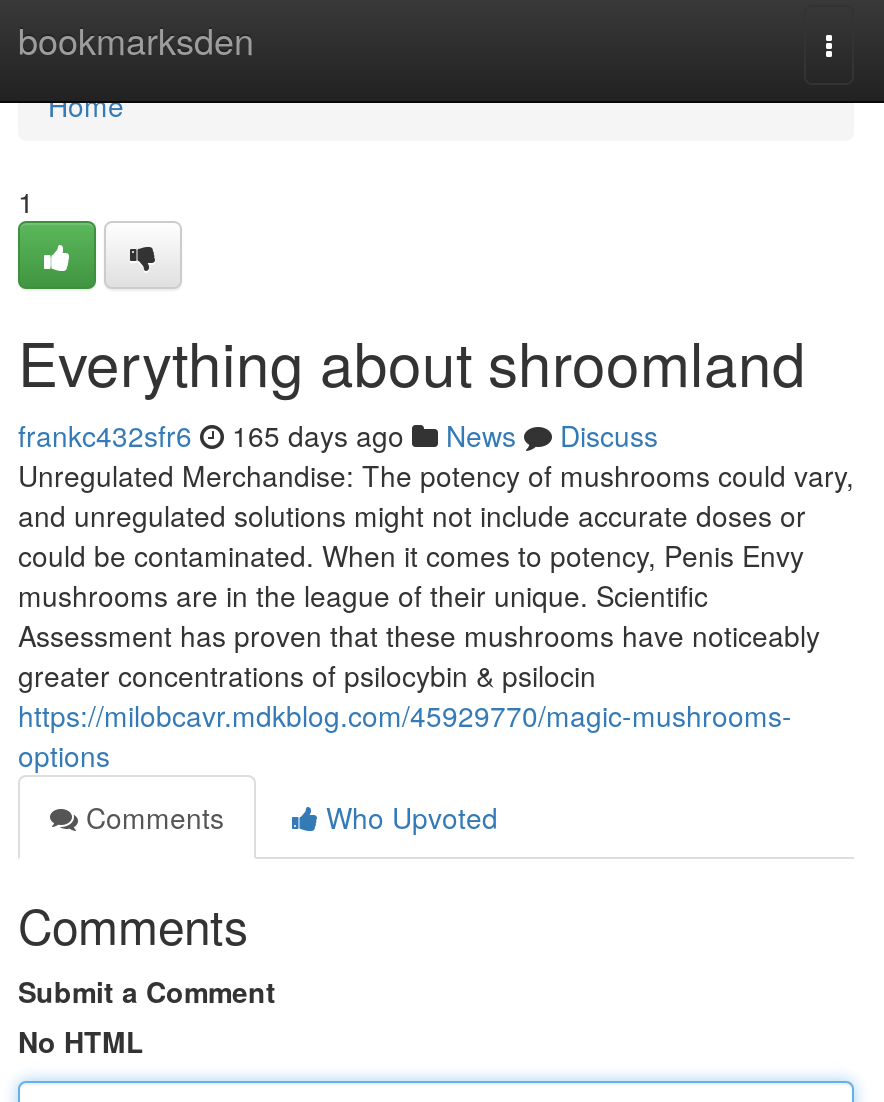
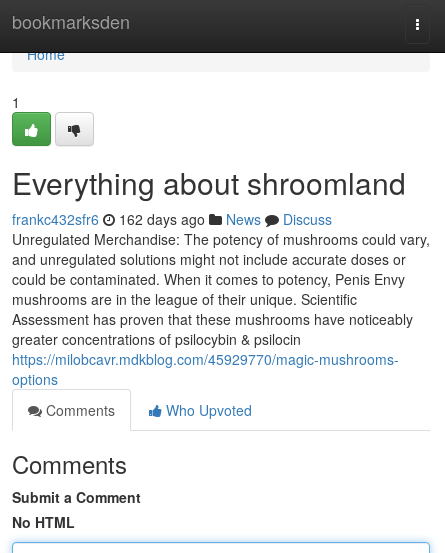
[18,415,658,455] frankc432sfr6 165 days ago News Discuss -> [12,209,332,229] frankc432sfr6 162 days ago News Discuss

